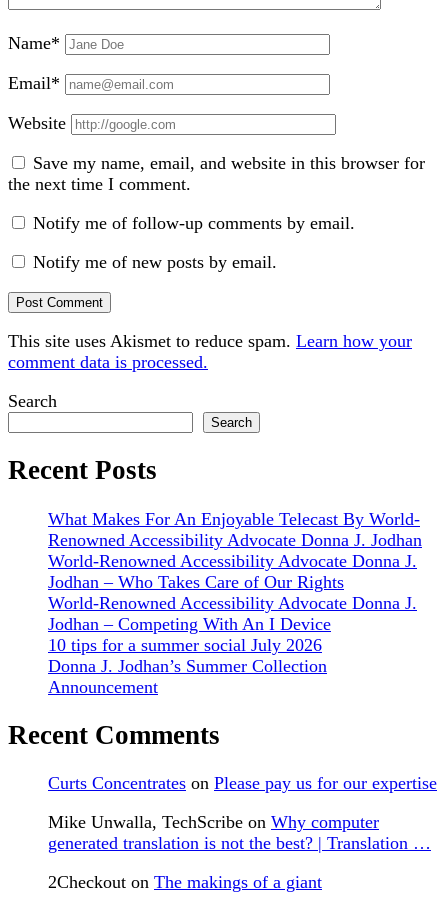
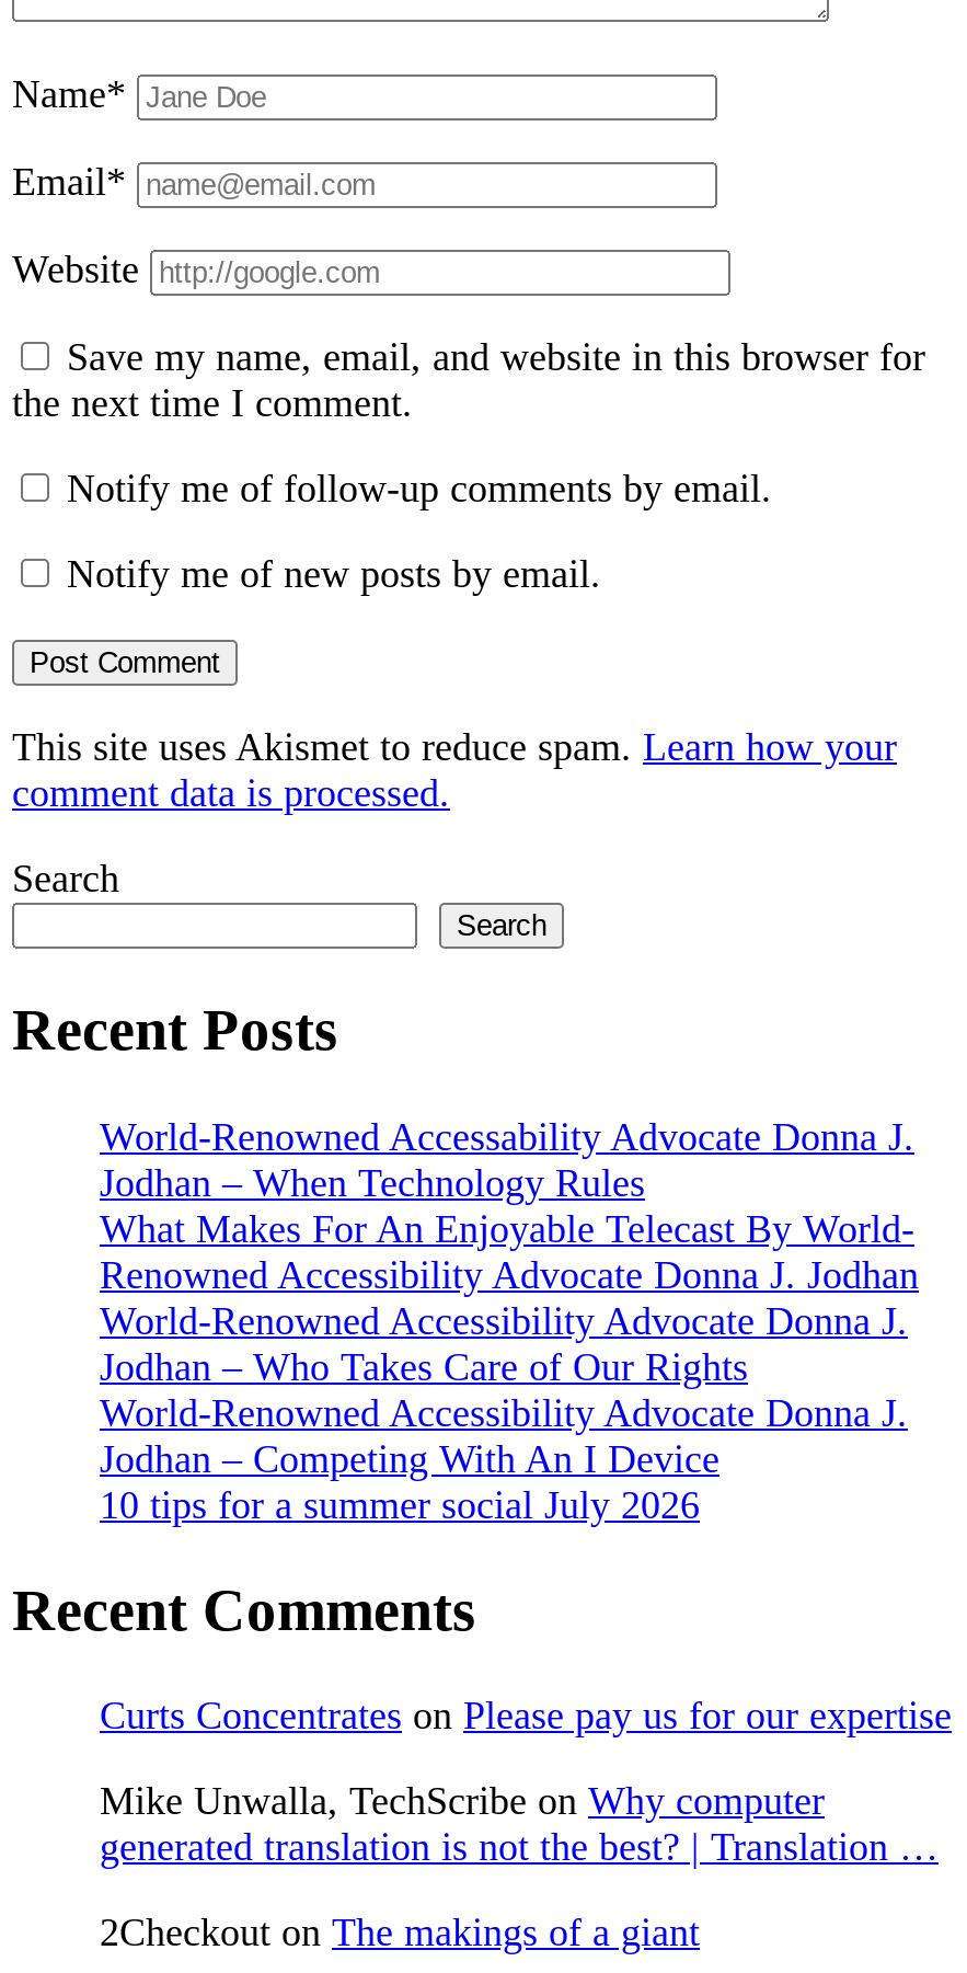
none -> [100,1115,914,1204] World-Renowned Accessability Advocate Donna J. | Jodhan – When Technology Rules
moved [48,509,422,655] -> [100,1207,919,1526]: What Makes For An Enjoyable Telecast By World- | Renowned Accessibility Advocate Donna J. Jodhan | World-Renowned Accessibility Advocate Donna J. | Jodhan – Who Takes Care of Our Rights | World-Renowned Accessibility Advocate Donna J. | Jodhan – Competing With An I Device | 10 tips for a summer social July 2026
[48,656,327,697] Donna J. Jodhan’s Summer Collection | Announcement -> none

